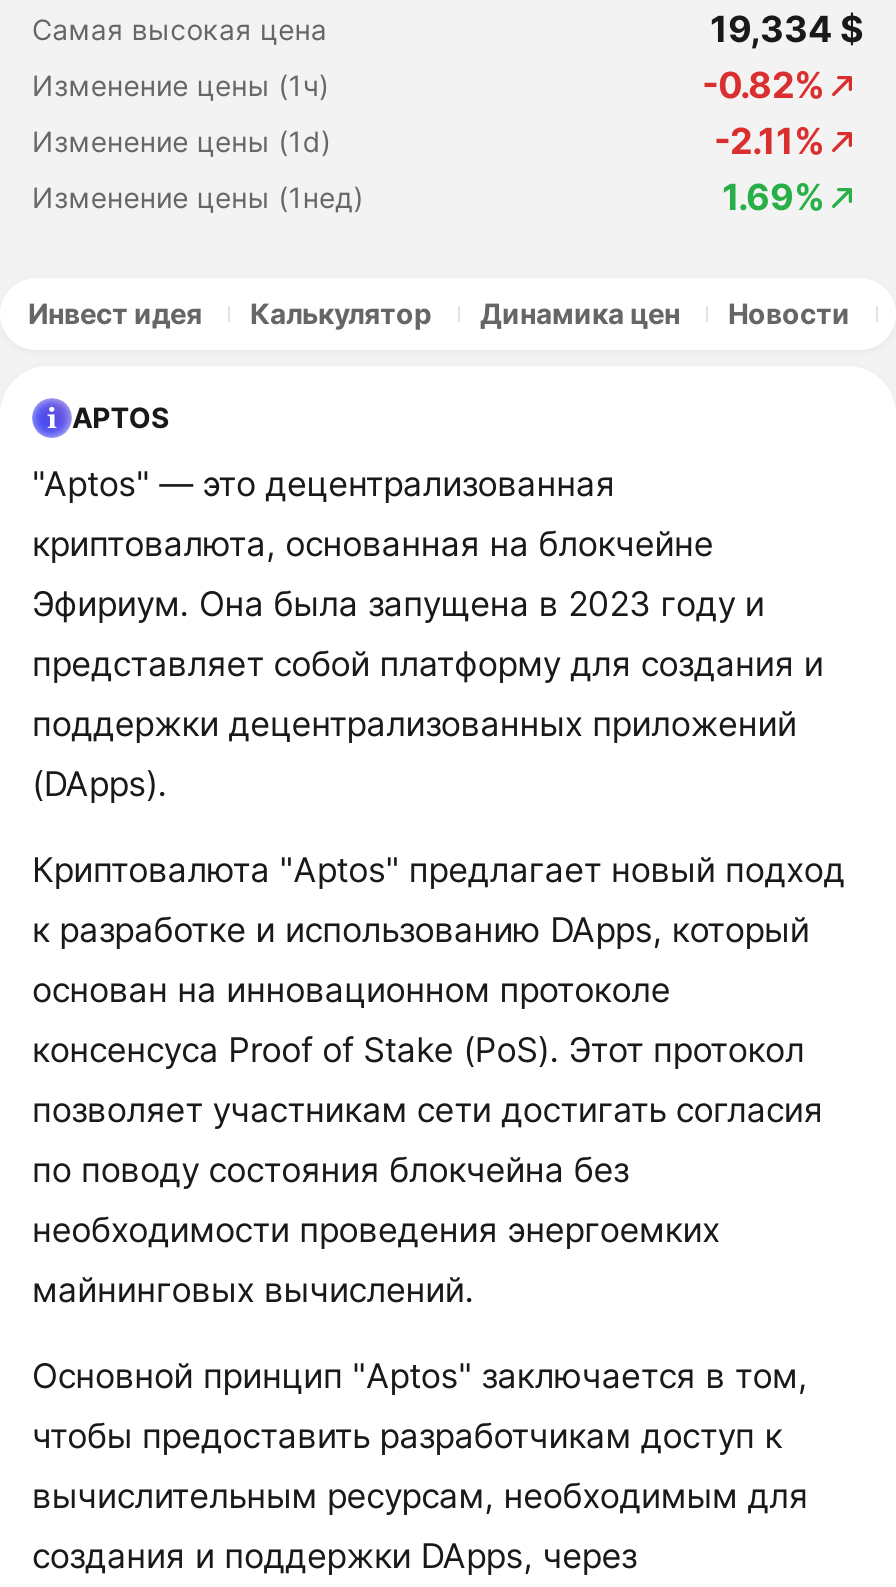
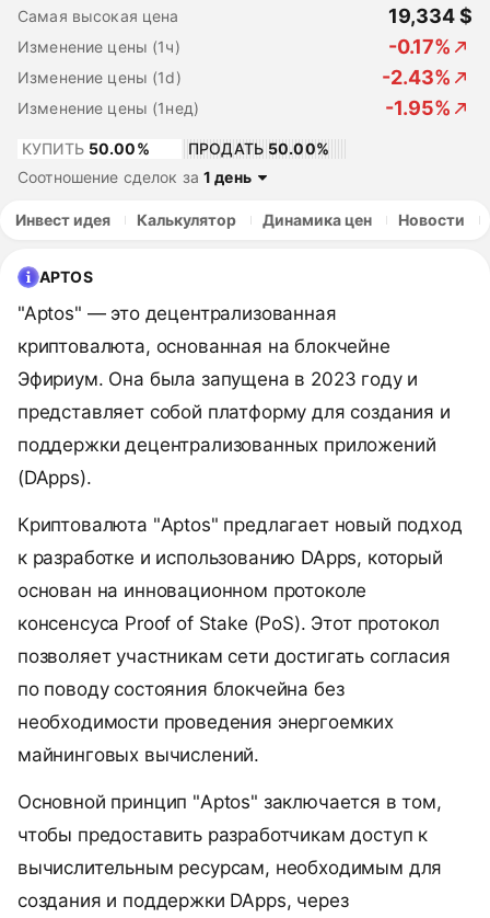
[702,64,824,106] -0.82% -> [388,35,451,58] -0.17%
[714,120,824,162] -2.11% -> [382,66,451,89] -2.43%
[722,176,824,218] 1.69% -> [17,96,451,186] -1.95% | КУПИТЬ 50.00% | ПРОДАТЬ 50.00% | Соотношение сделок за 1 день

